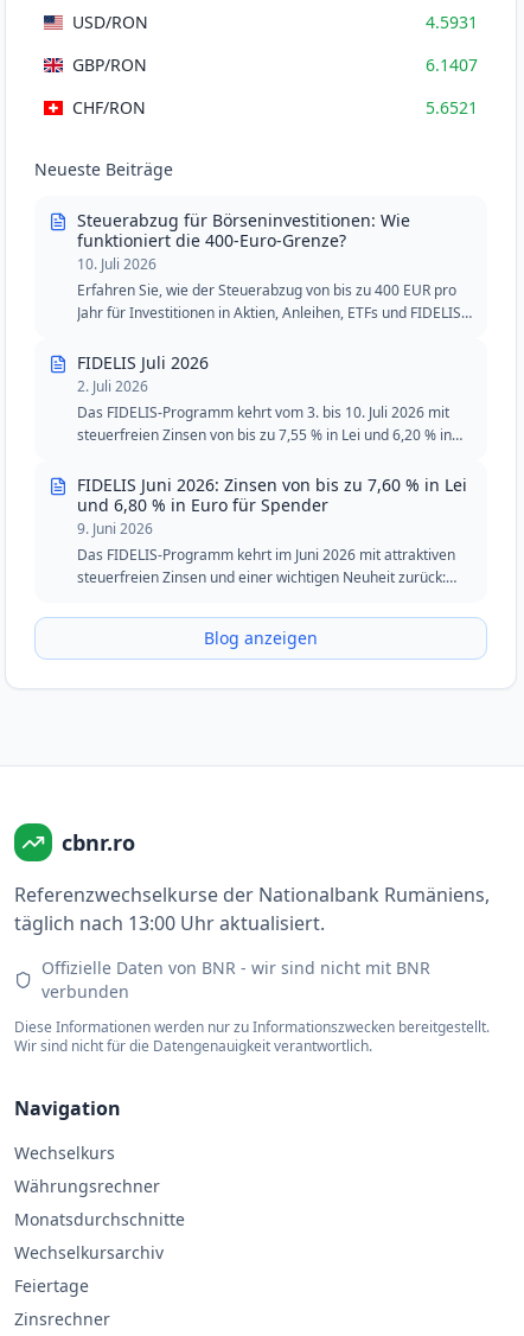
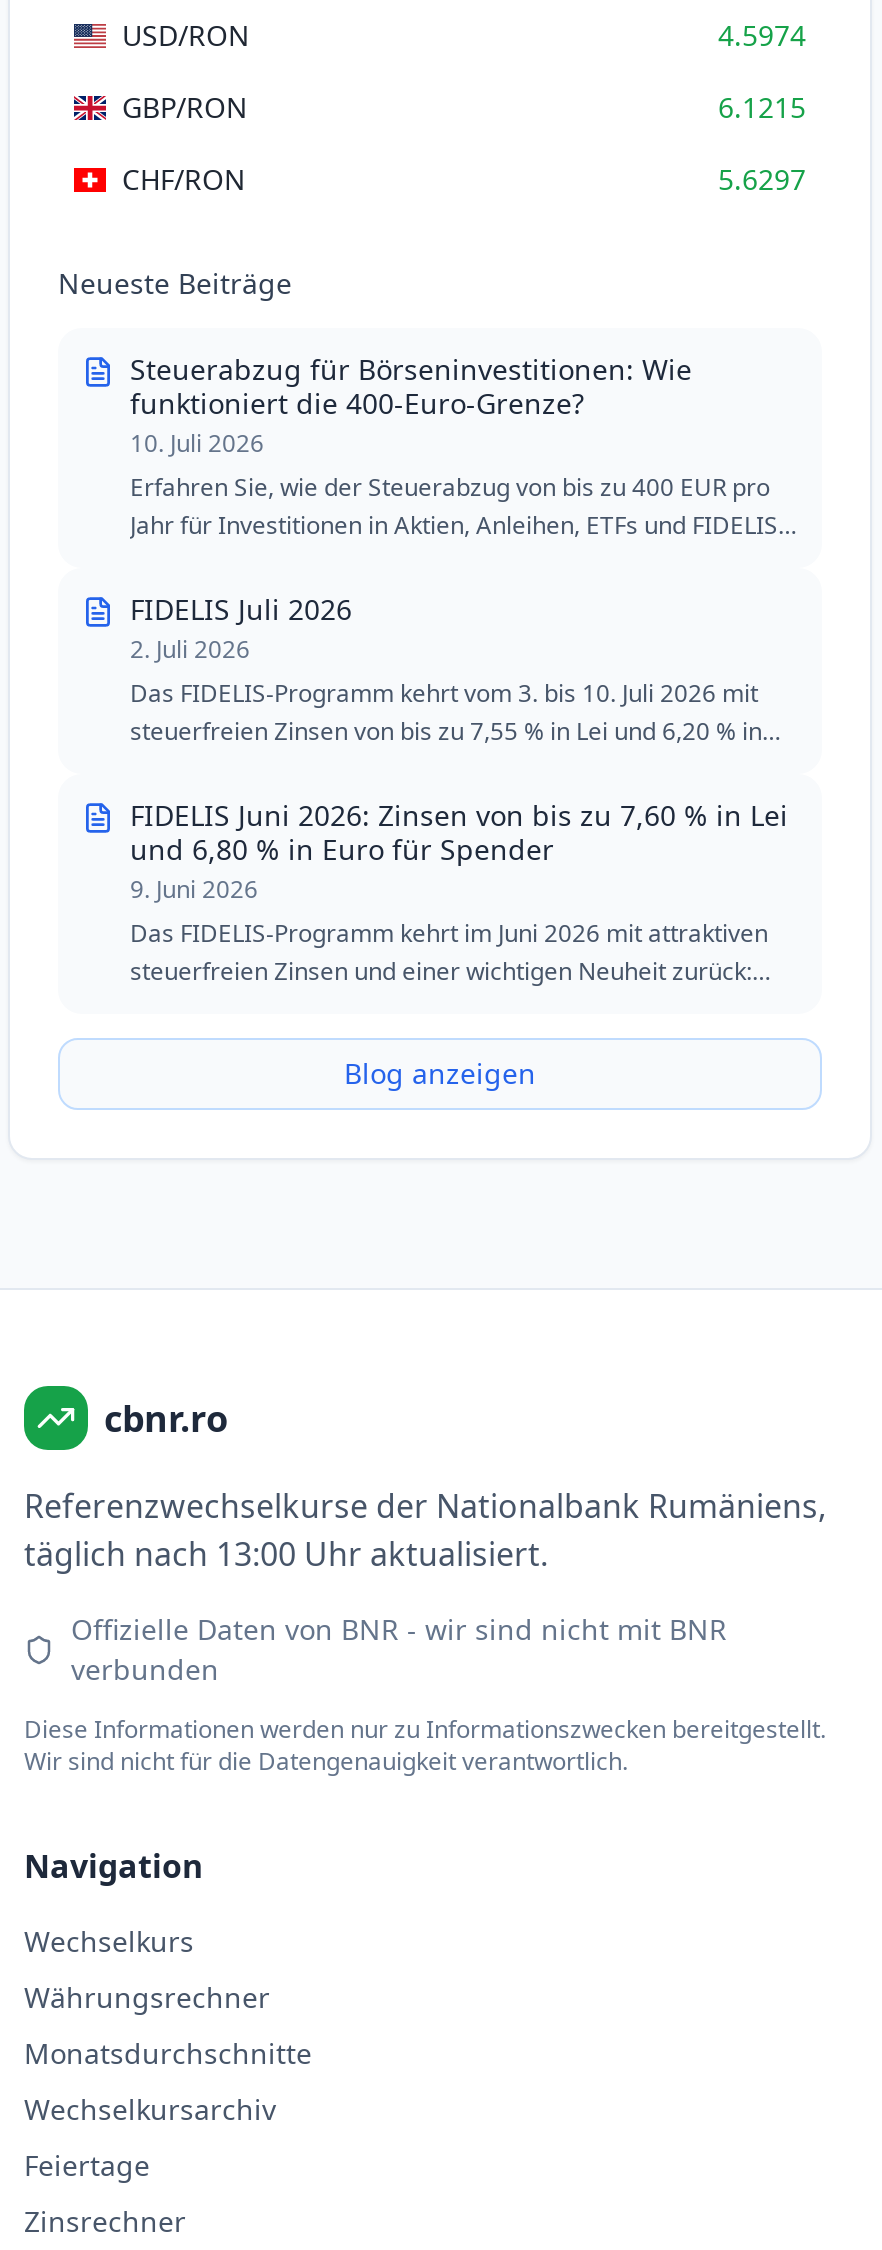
[426,11,478,33] 4.5931 -> [718,16,806,54] 4.5974
[426,53,478,76] 6.1407 -> [718,88,806,126] 6.1215
[426,96,478,119] 5.6521 -> [718,160,806,198] 5.6297

